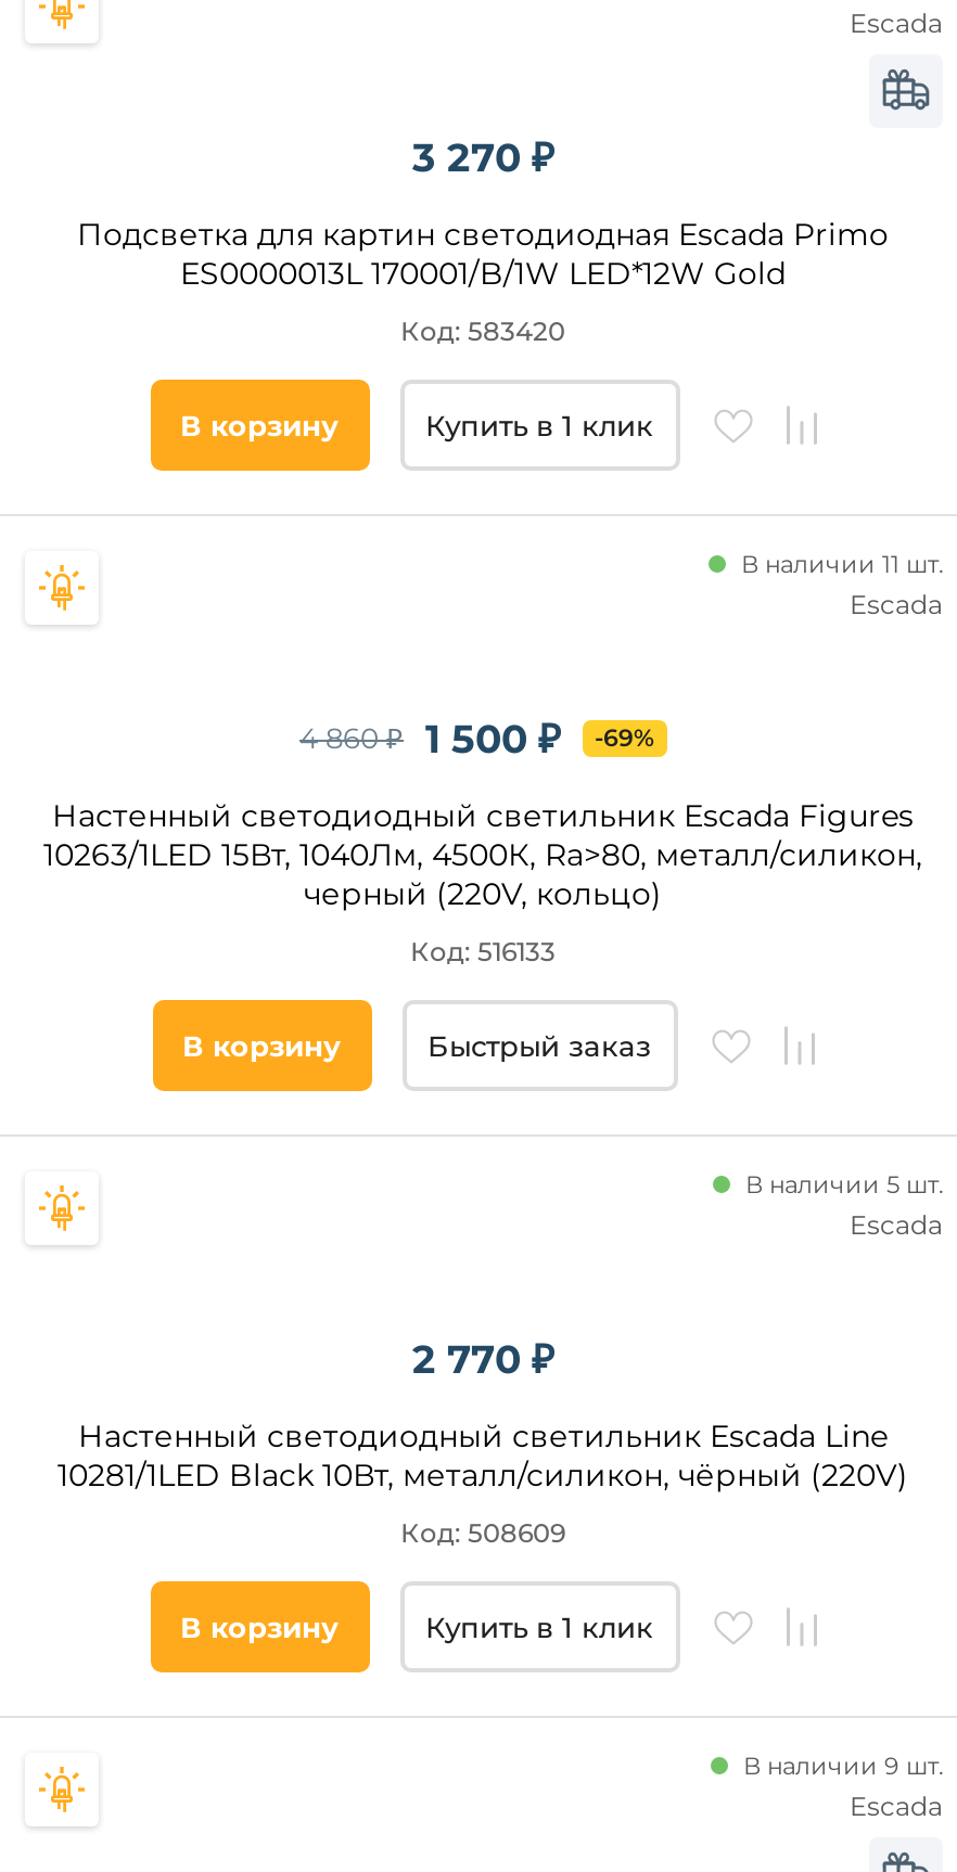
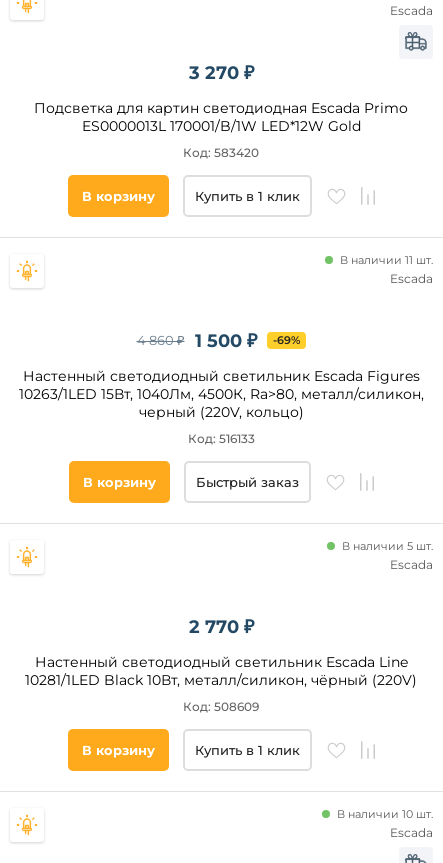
[743,1751,943,1781] В наличии 9 шт. -> [337,807,433,821] В наличии 10 шт.

